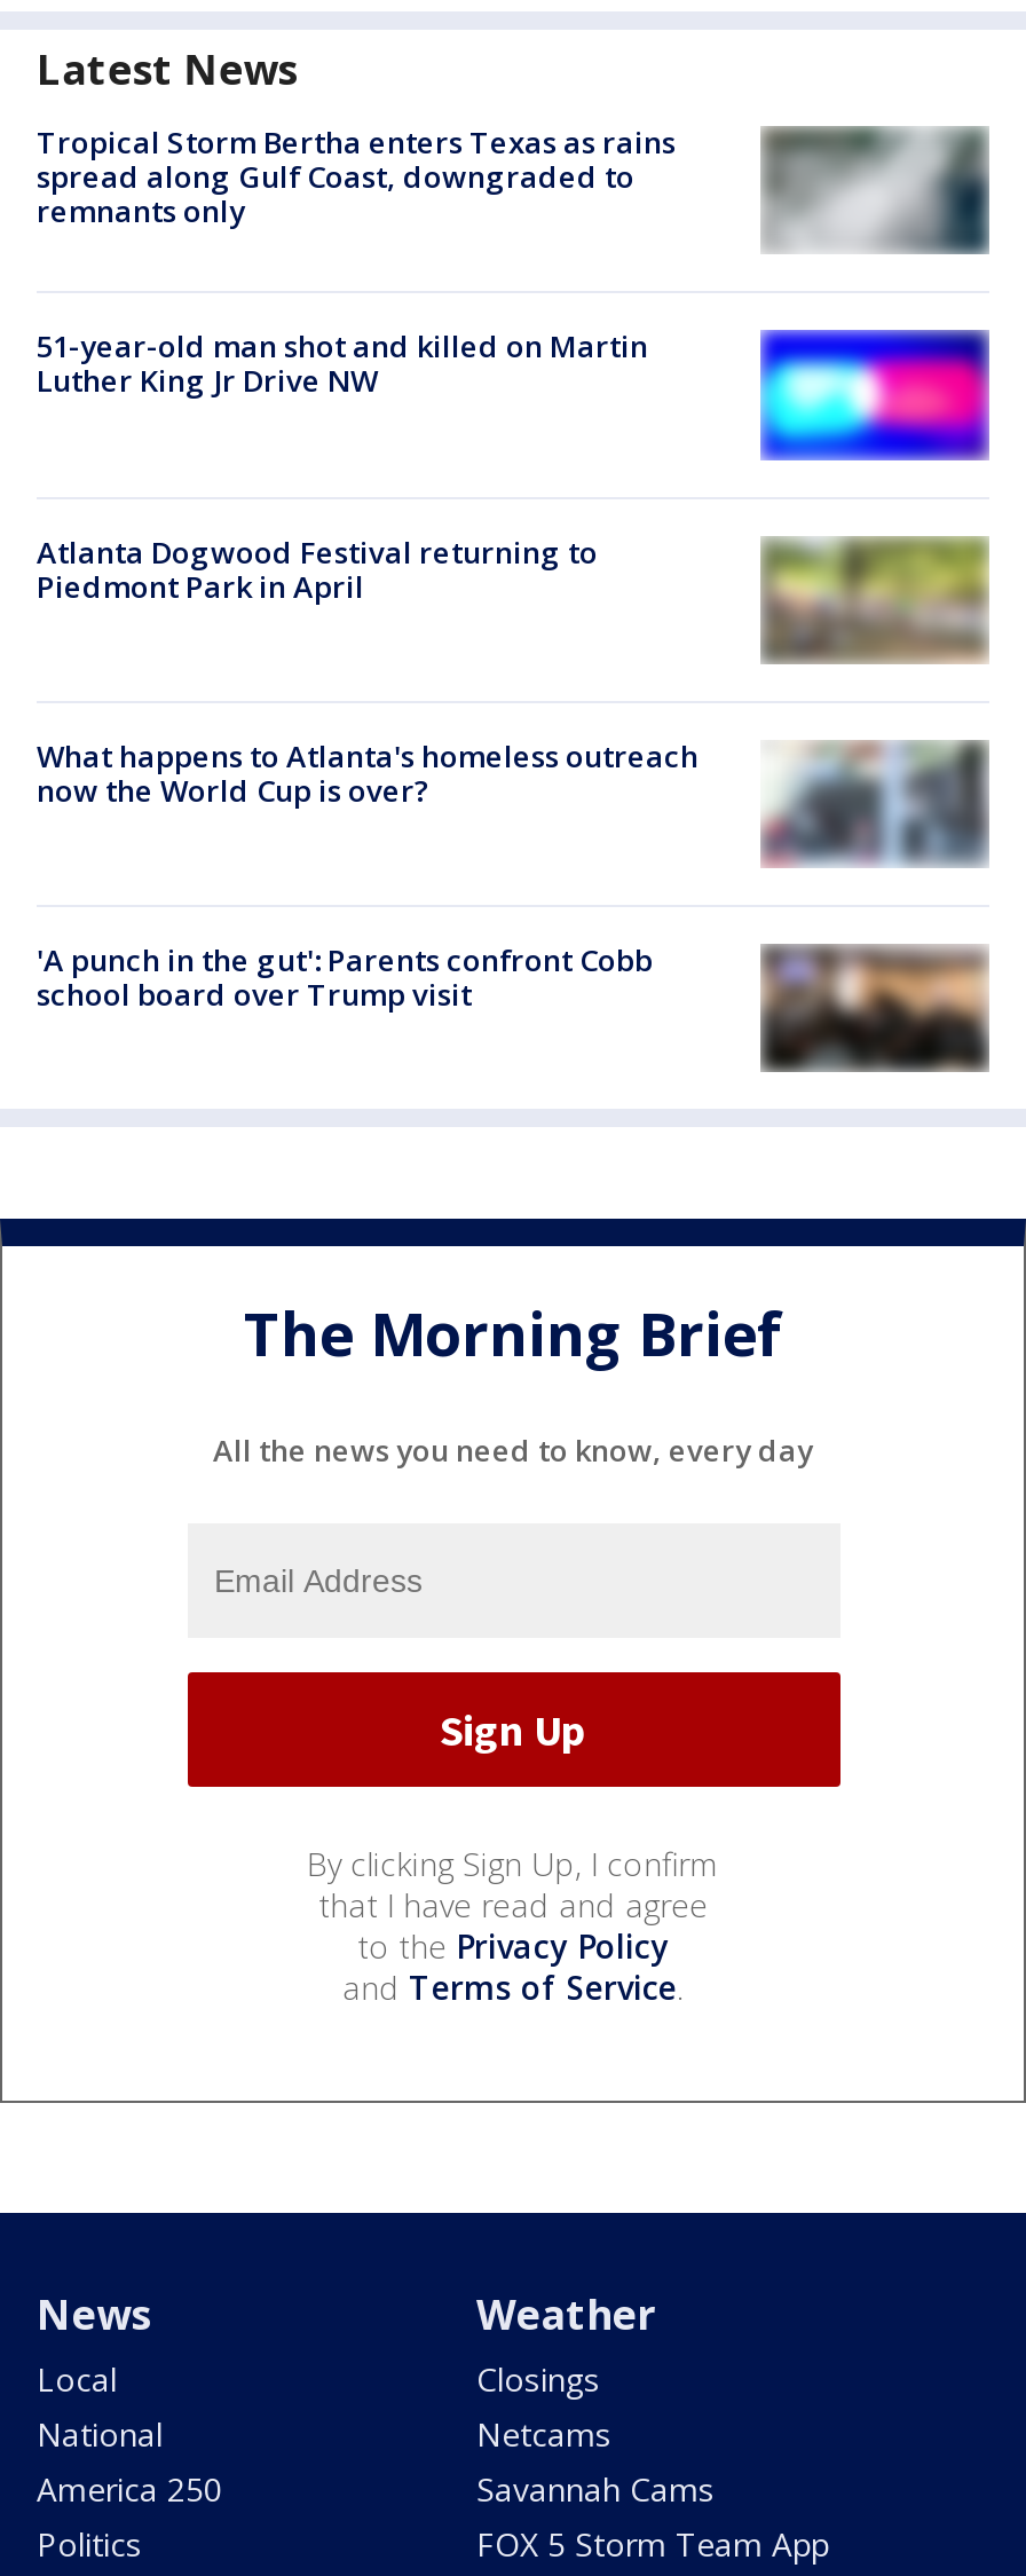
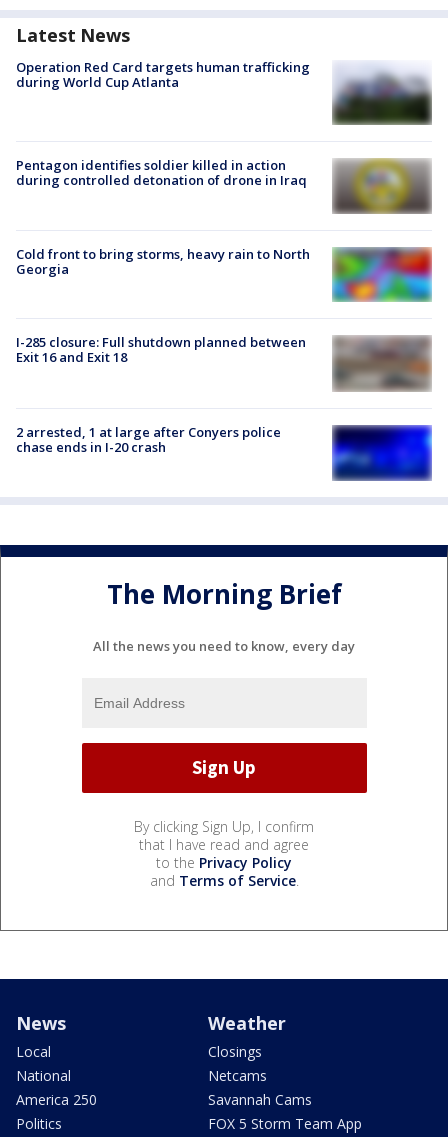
[37,122,989,259] [image] | Tropical Storm Bertha enters Texas as rains | spread along Gulf Coast, downgraded to | remnants only -> [16,58,431,126] [image] | Operation Red Card targets human trafficking | during World Cup Atlanta
[37,326,648,402] 51-year-old man shot and killed on Martin | Luther King Jr Drive NW -> [16,156,307,189] Pentagon identifies soldier killed in action | during controlled detonation of drone in Iraq
[760,328,989,463] [image] -> [332,156,432,215] [image]
[37,531,598,606] Atlanta Dogwood Festival returning to | Piedmont Park in April -> [16,245,310,278] Cold front to bring storms, heavy rain to North | Georgia
[760,538,989,664] [image] -> [332,248,432,302] [image]
[37,735,987,868] [image] | What happens to Atlanta's homeless outreach | now the World Cup is over? -> [16,333,431,392] [image] | I-285 closure: Full shutdown planned between | Exit 16 and Exit 18
[37,940,653,1015] 'A punch in the gut': Parents confront Cobb | school board over Trump visit -> [16,423,281,456] 2 arrested, 1 at large after Conyers police | chase ends in I-20 crash
[758,944,989,1074] [image] -> [331,425,433,481] [image]

